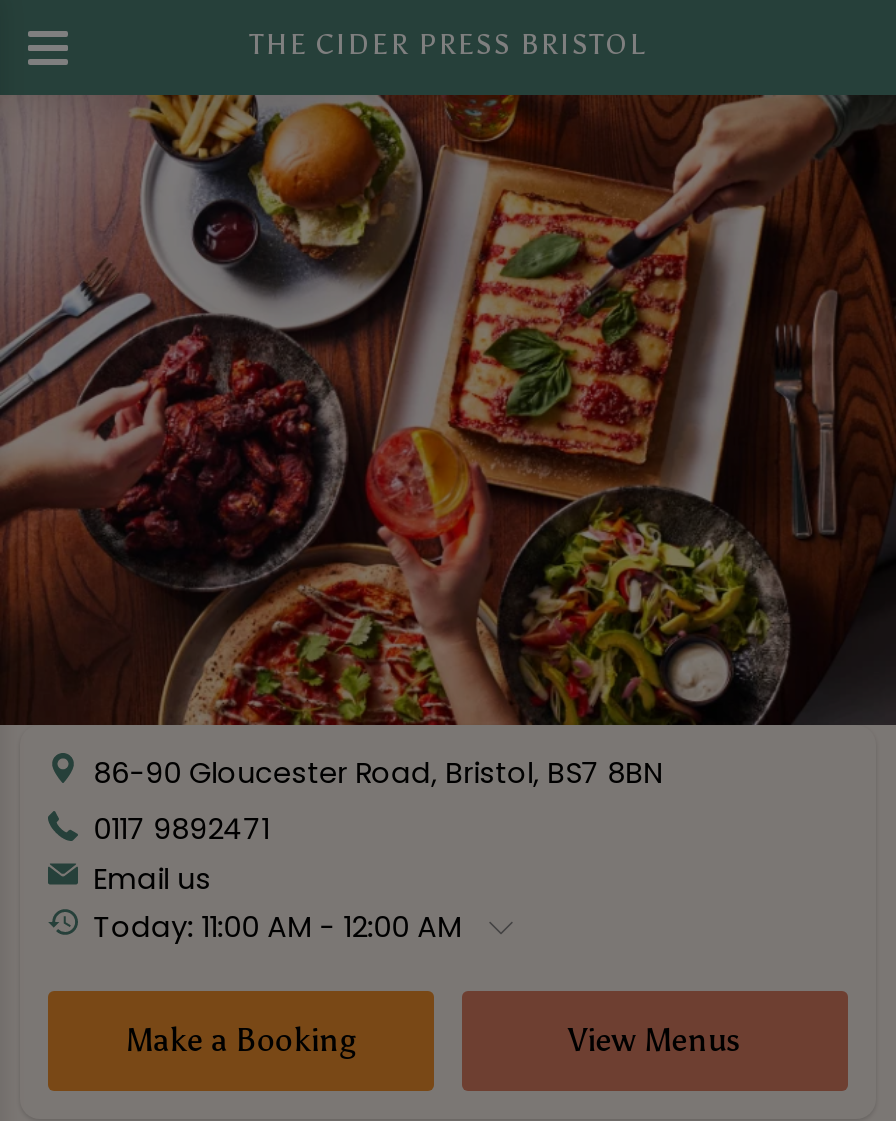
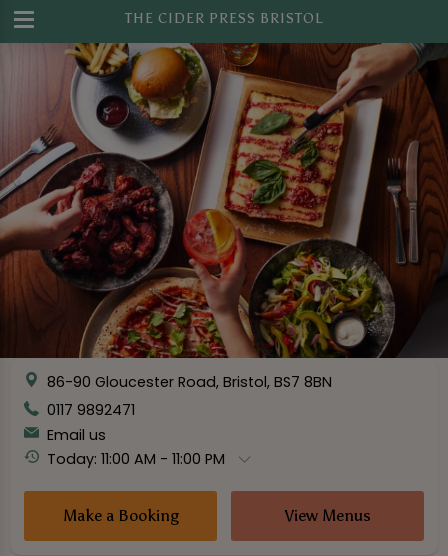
[93,906,461,946] Today: 11:00 AM - 12:00 AM -> [47,449,225,469] Today: 11:00 AM - 11:00 PM

